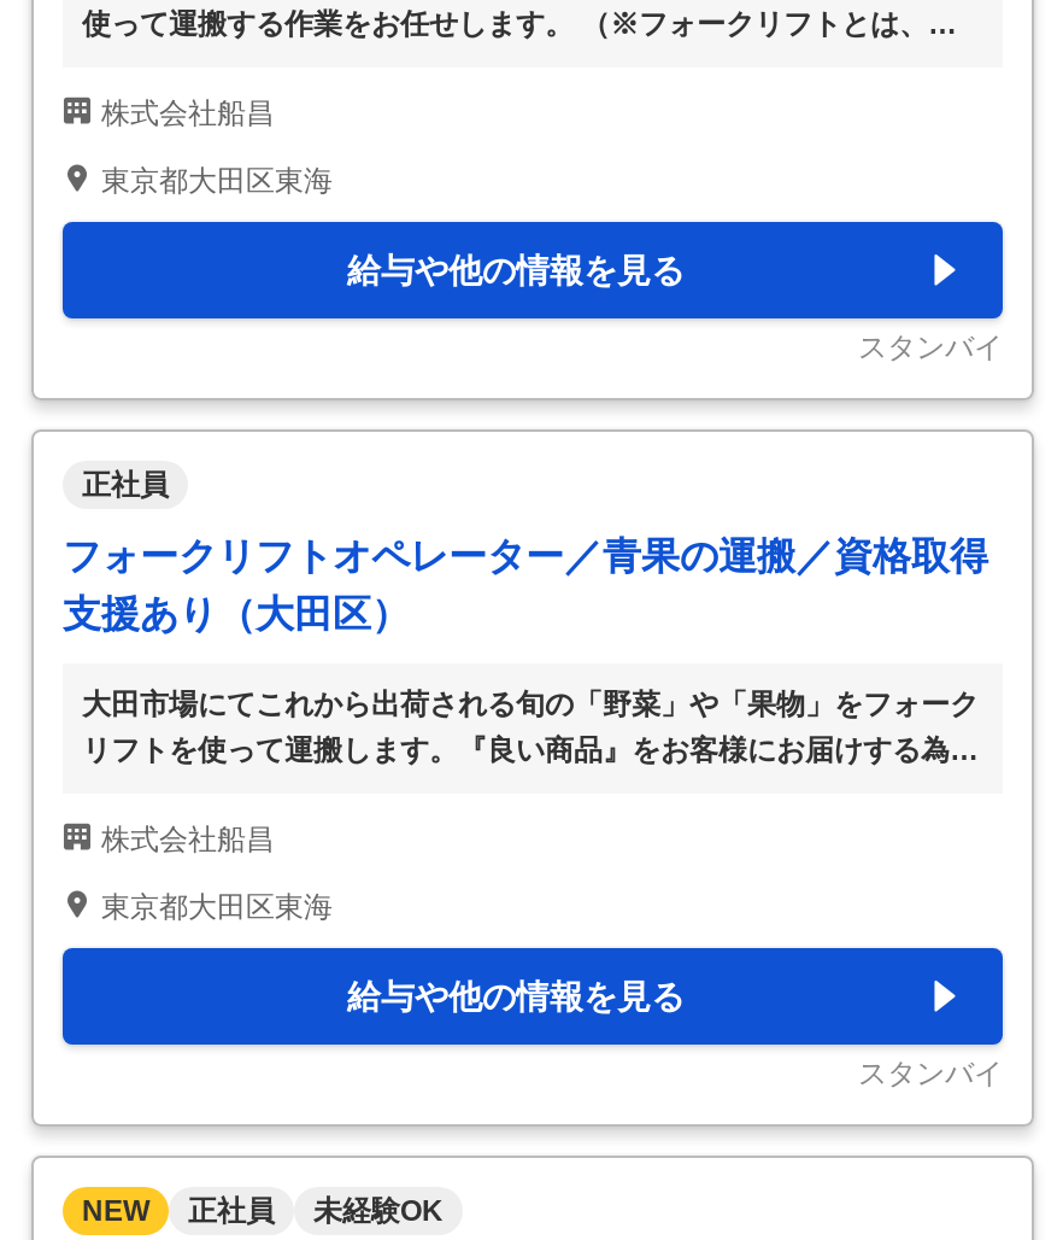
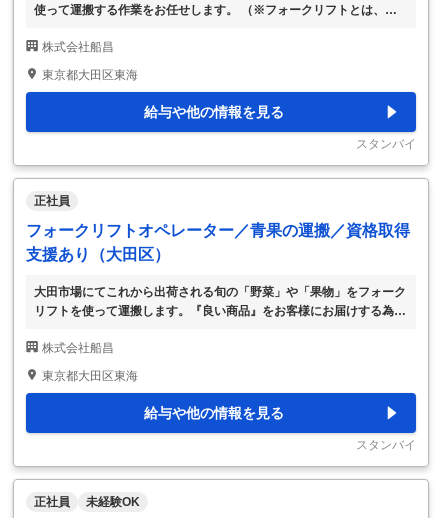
[82,1194,149,1228] NEW -> none

